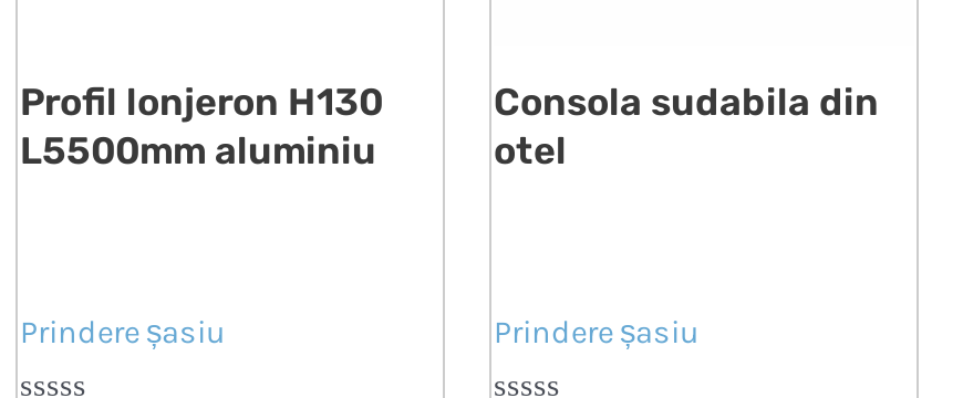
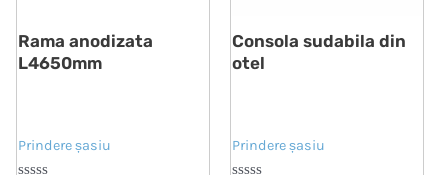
[20,79,383,172] Profil lonjeron H130 | L5500mm aluminiu -> [18,31,153,73] Rama anodizata | L4650mm

